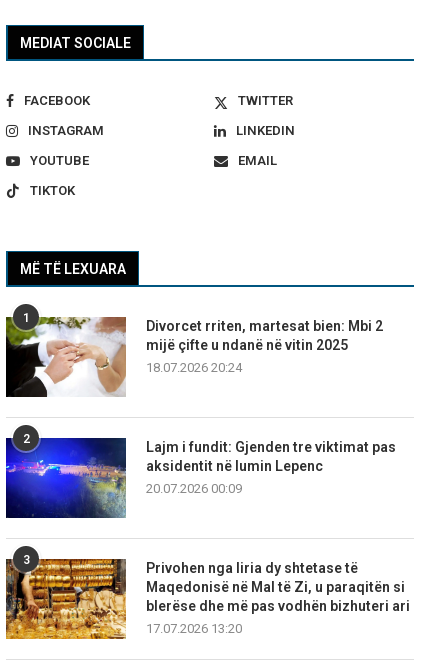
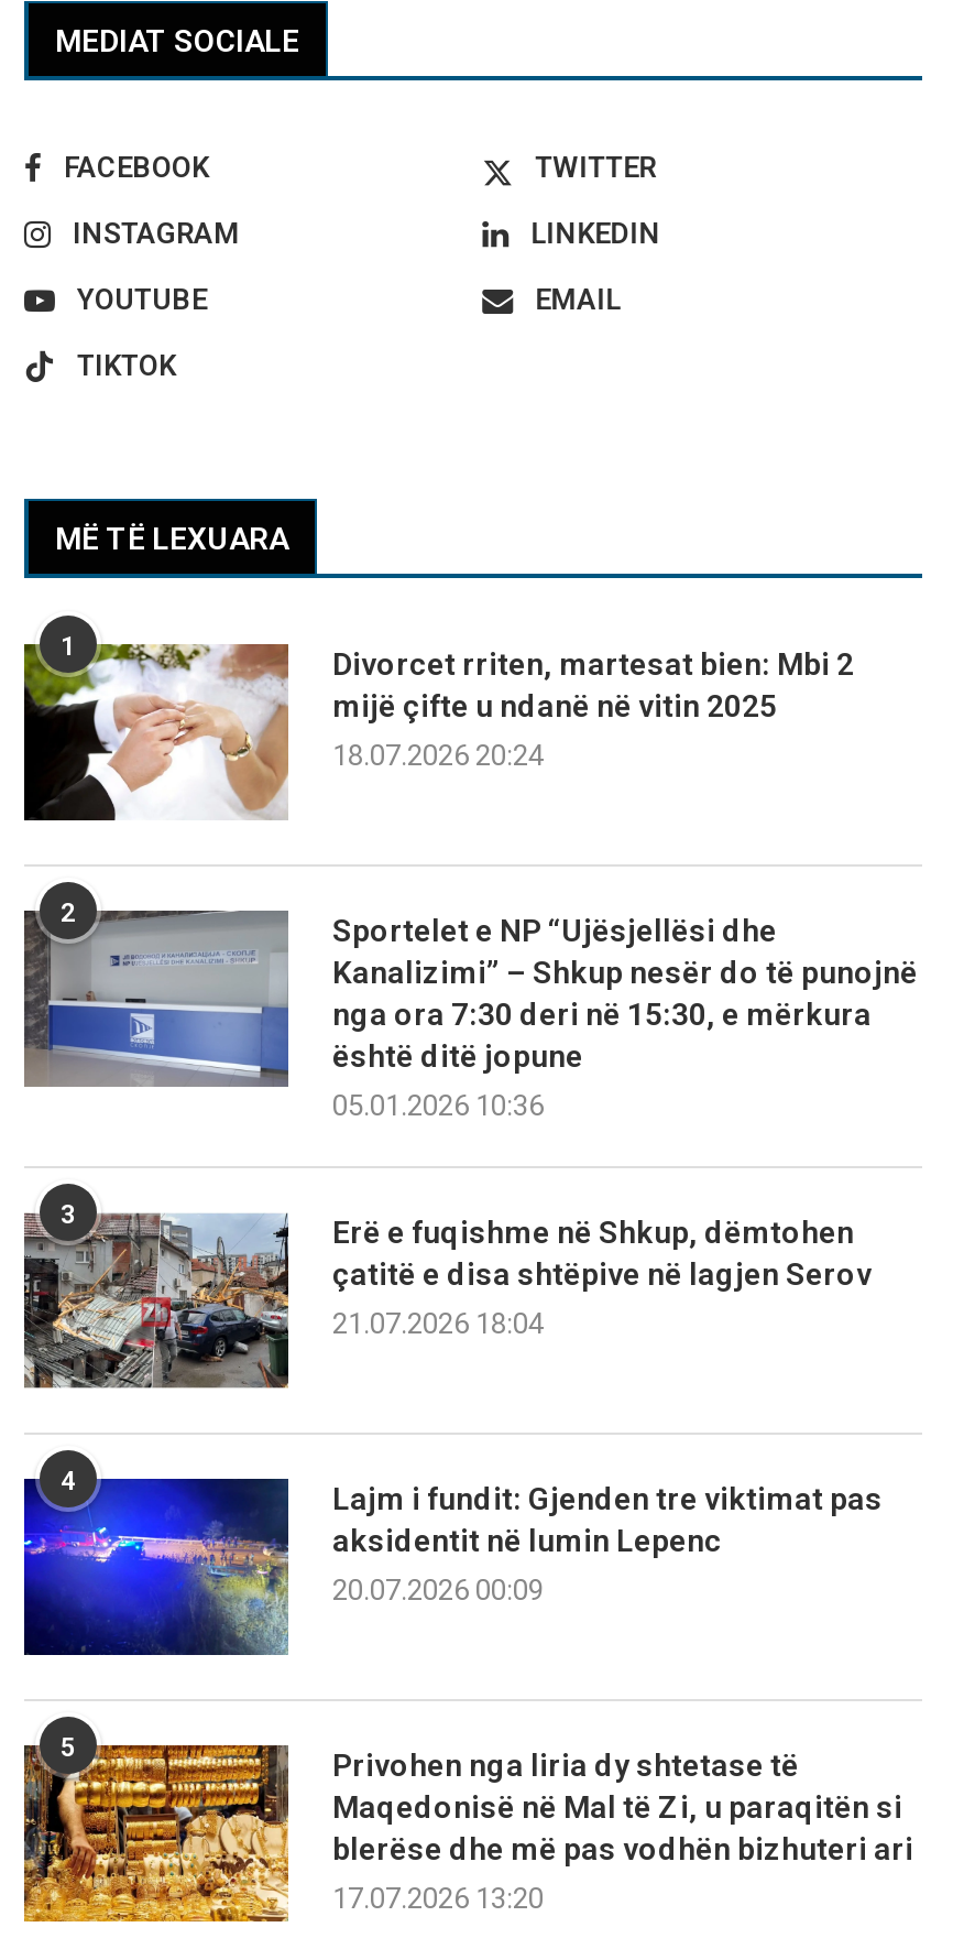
none -> [22,908,918,1340] [image] | Sportelet e NP “Ujësjellësi dhe | Kanalizimi” – Shkup nesër do të punojnë | nga ora 7:30 deri në 15:30, e mërkura | është ditë jopune | 05.01.2026 10:36 | 3 | Erë e fuqishme në Shkup, dëmtohen | çatitë e disa shtëpive në lagjen Serov | 21.07.2026 18:04
none -> [22,1212,291,1496] [image] | 4
[22,553,29,567] 3 -> [61,1732,76,1763] 5

